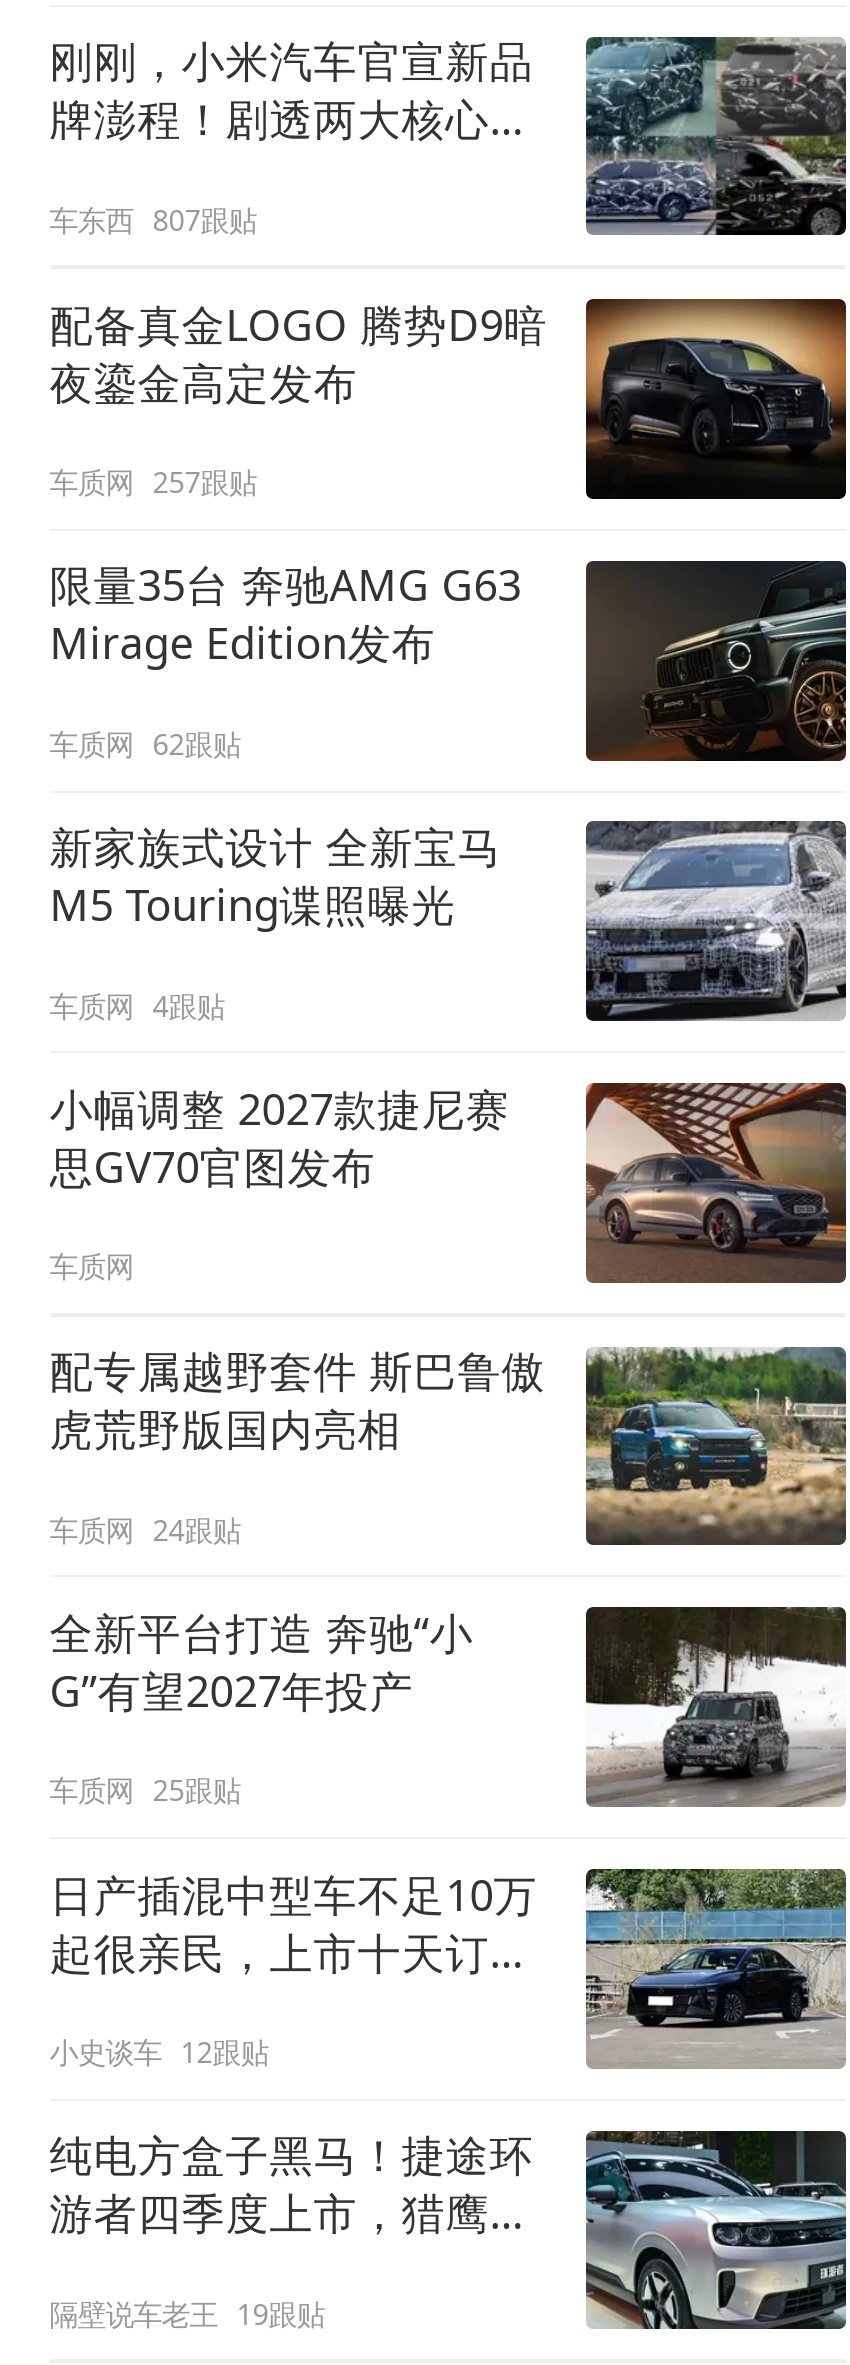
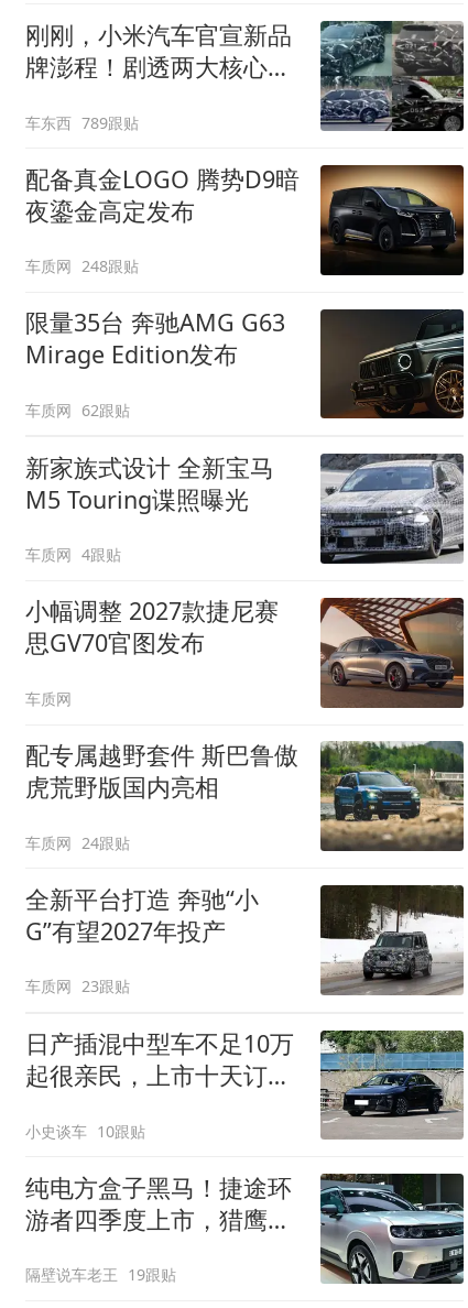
[49,200,257,238] 车东西 807跟贴 -> [25,112,139,133] 车东西 789跟贴
[49,463,257,501] 车质网 257跟贴 -> [25,256,139,277] 车质网 248跟贴
[49,1771,241,1809] 车质网 25跟贴 -> [25,976,130,997] 车质网 23跟贴
[49,2033,269,2071] 小史谈车 12跟贴 -> [25,1121,146,1142] 小史谈车 10跟贴

